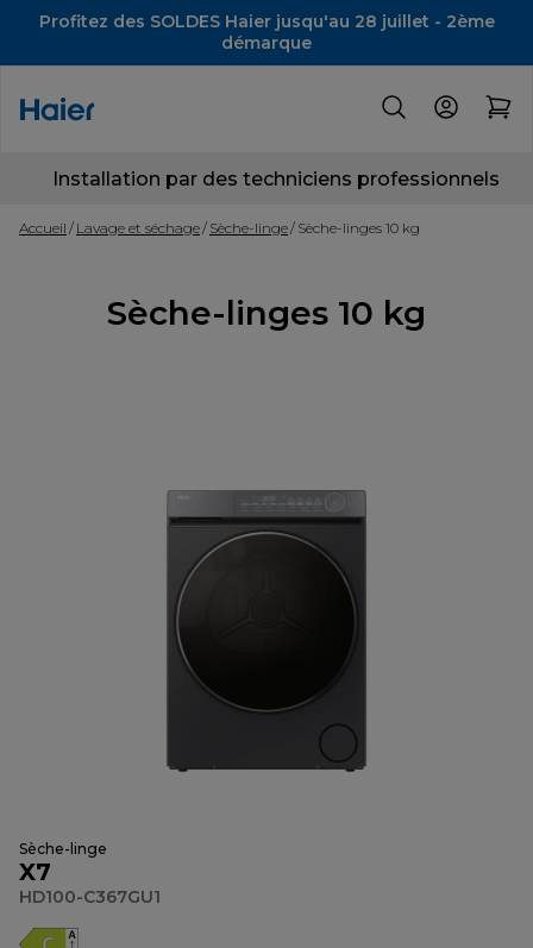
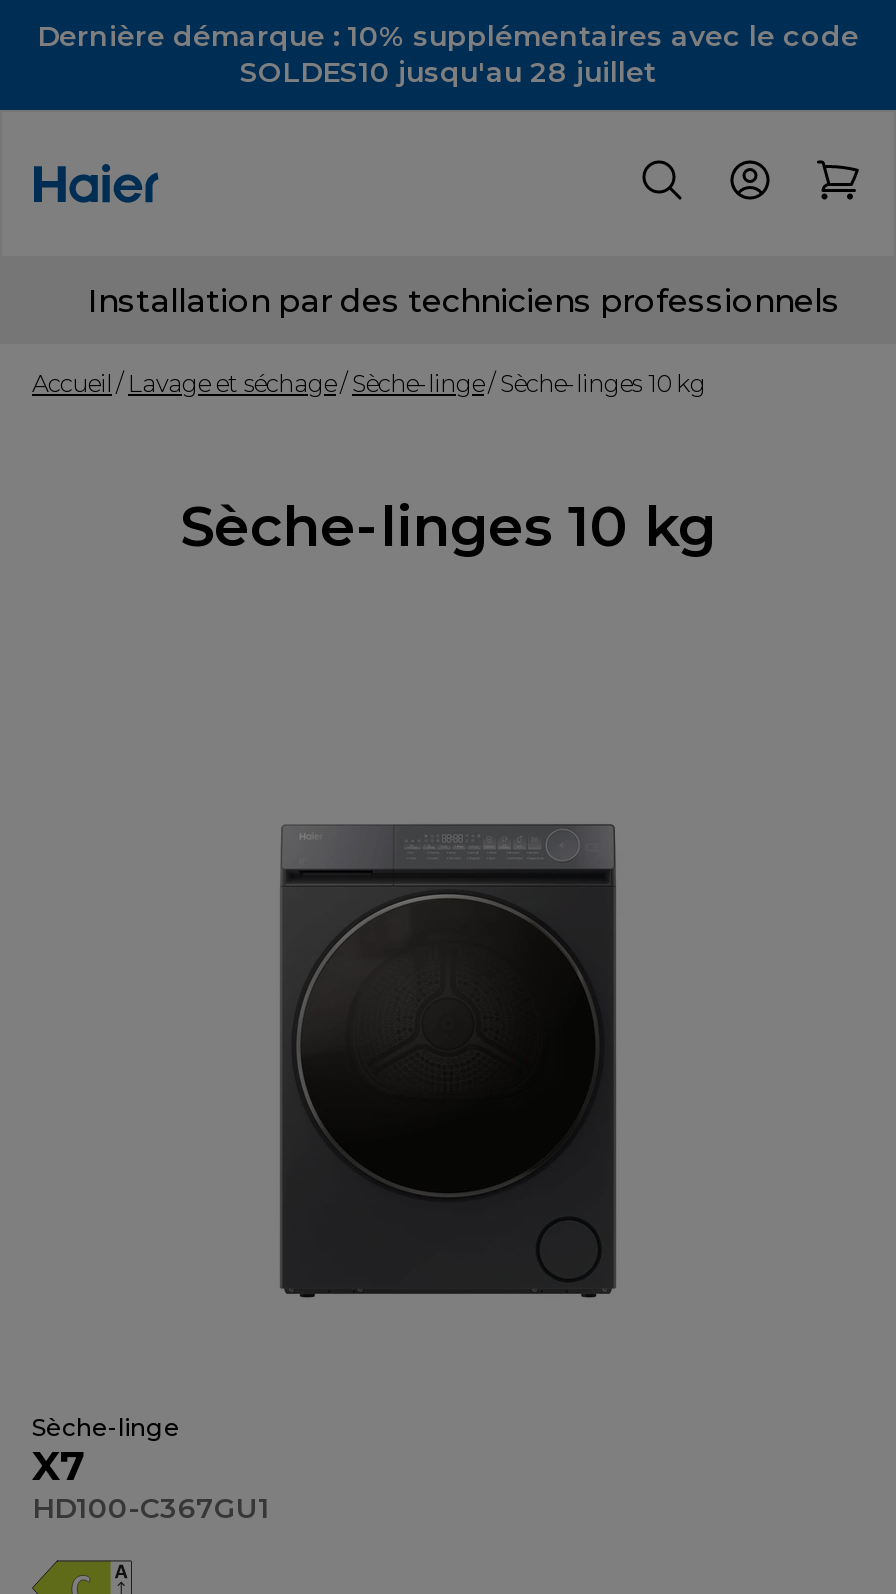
[39,11,494,54] Profitez des SOLDES Haier jusqu'au 28 juillet - 2ème | démarque -> [37,18,859,90] Dernière démarque : 10% supplémentaires avec le code | SOLDES10 jusqu'au 28 juillet

